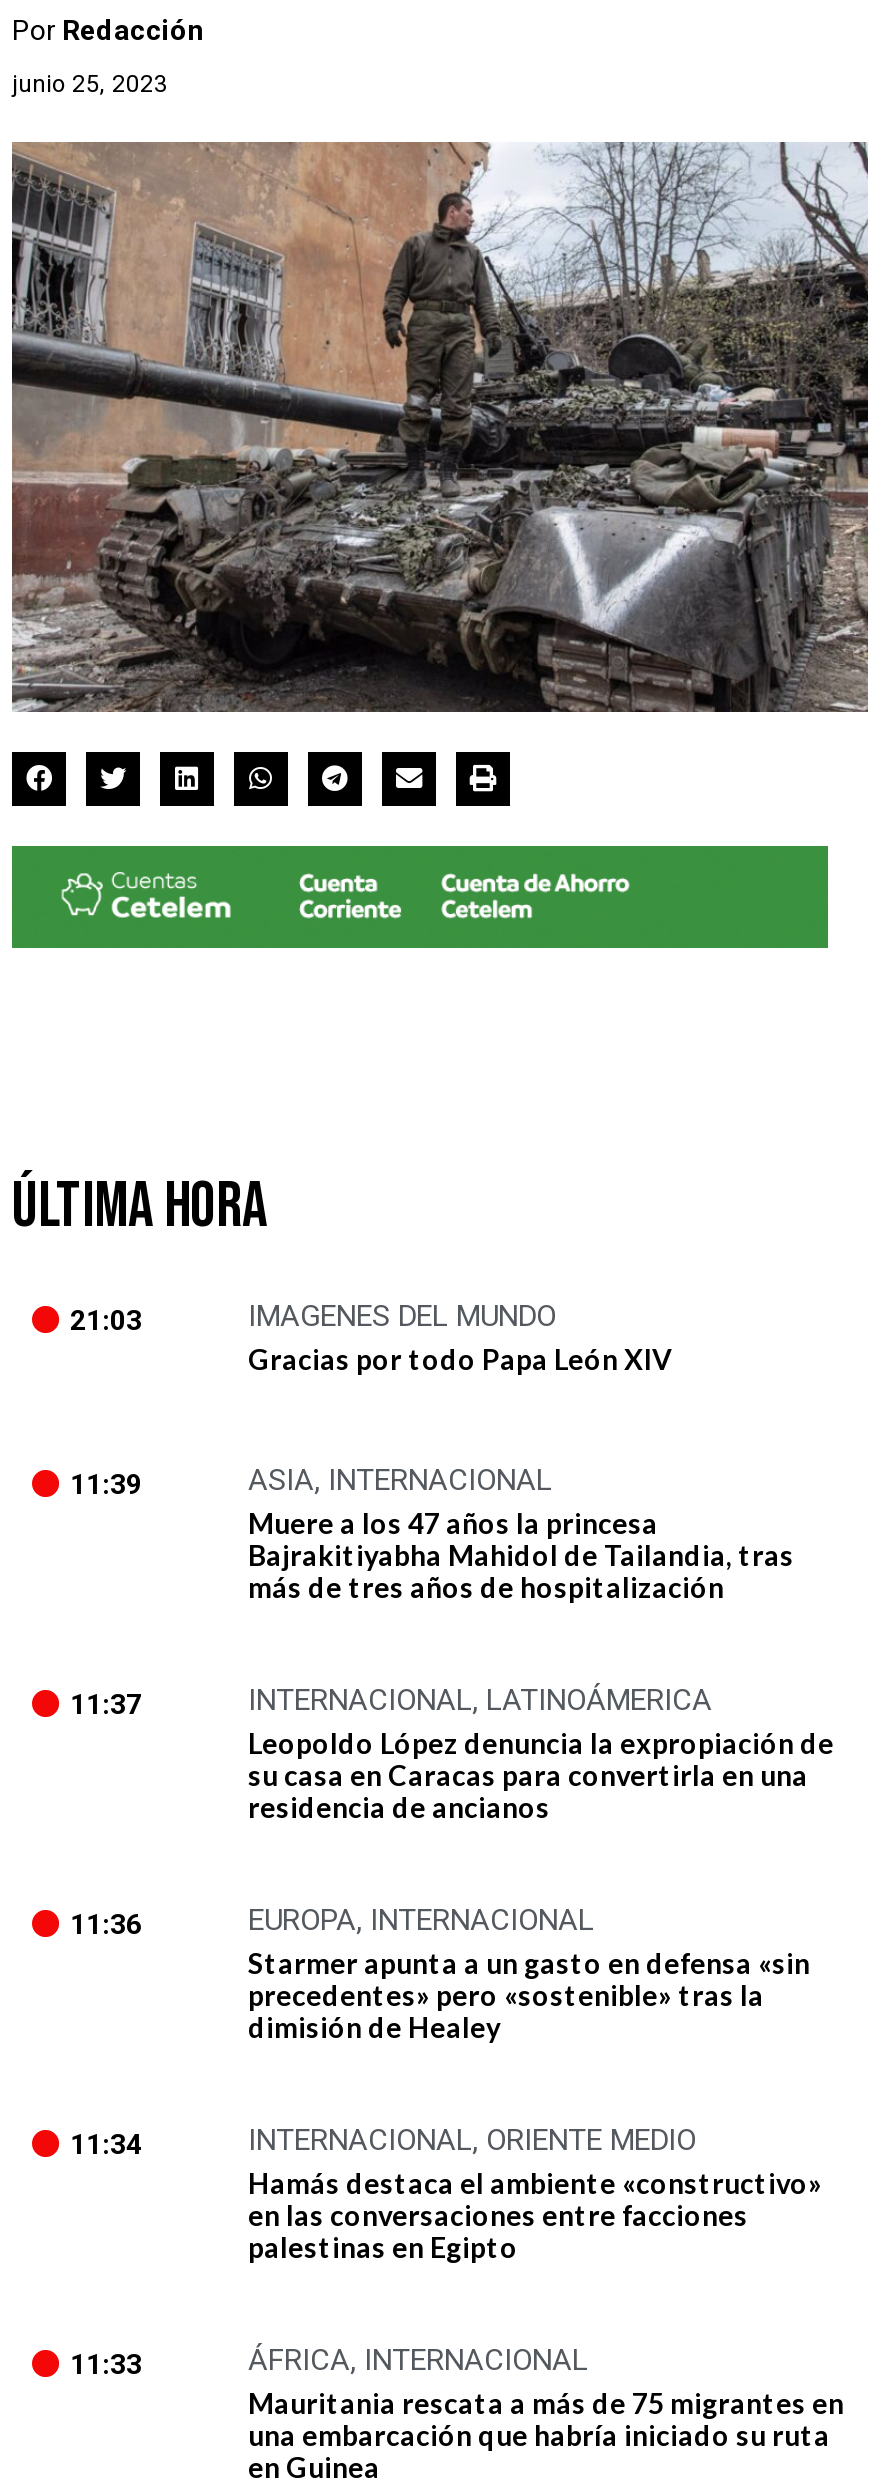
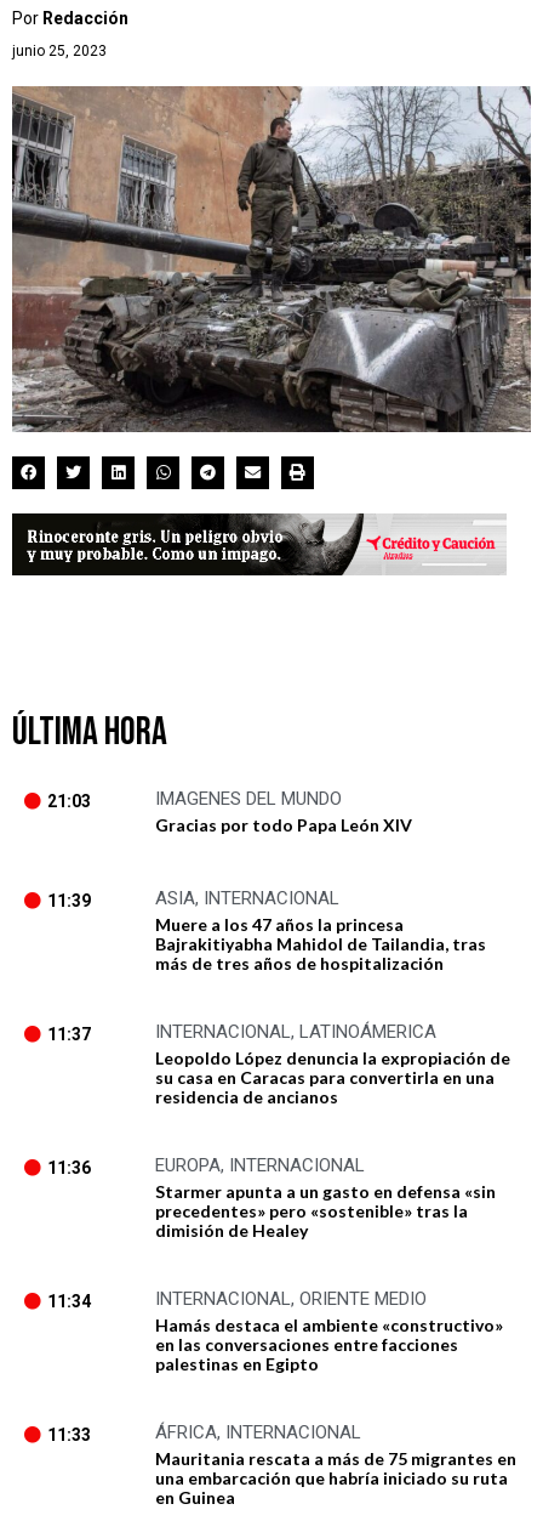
[10,844,830,950] [image] -> [11,512,507,577] [image]

